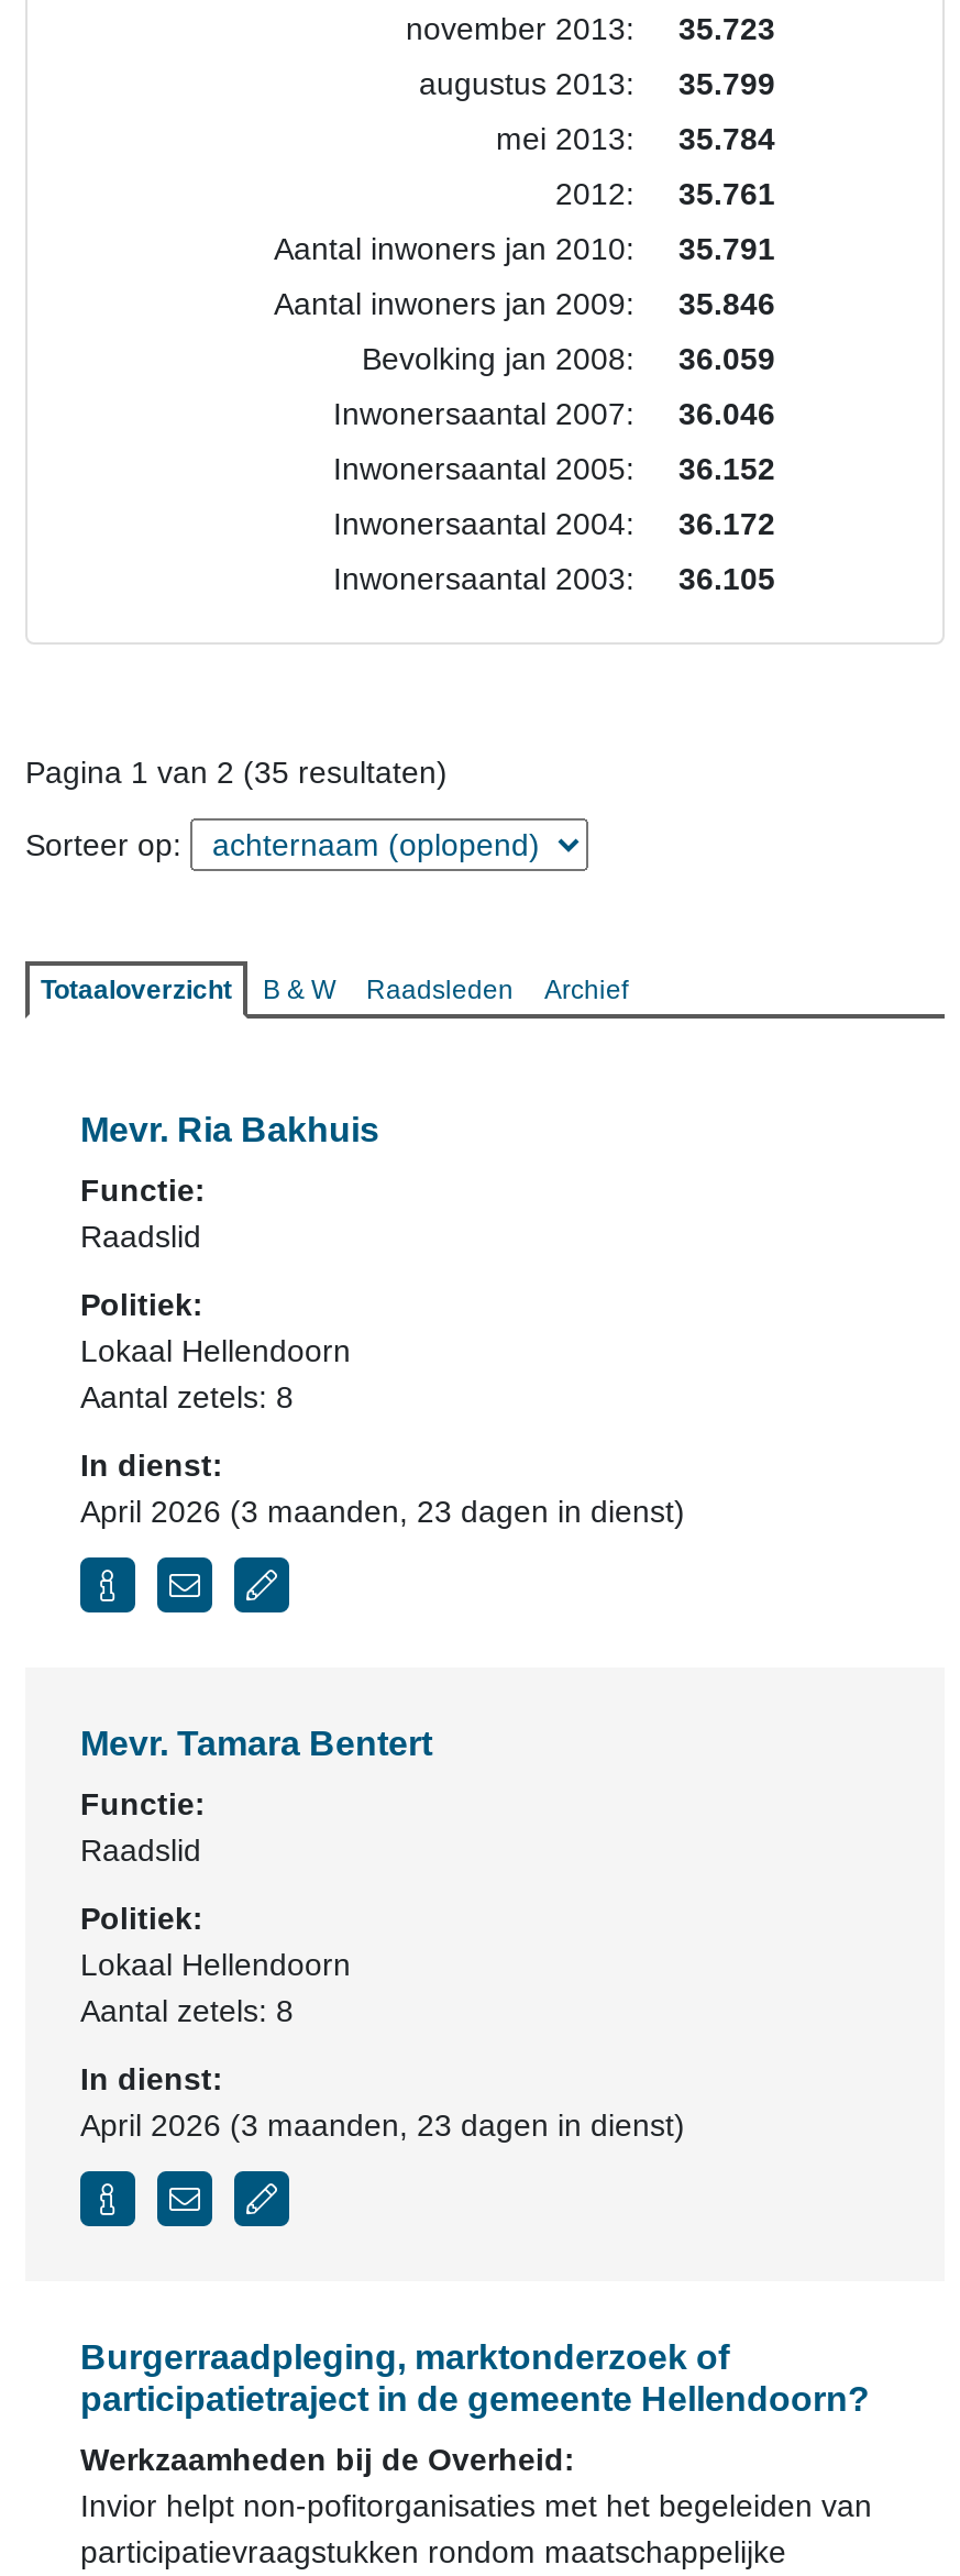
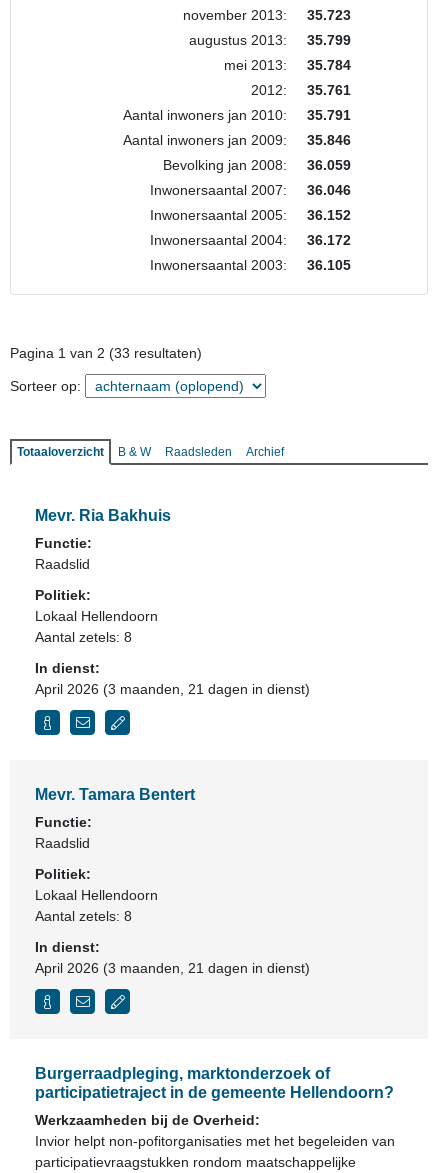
[25,755,448,790] Pagina 1 van 2 (35 resultaten) -> [10,345,202,361] Pagina 1 van 2 (33 resultaten)
[80,1494,685,1529] April 2026 (3 maanden, 23 dagen in dienst) -> [35,681,310,697] April 2026 (3 maanden, 21 dagen in dienst)
[80,2107,685,2143] April 2026 (3 maanden, 23 dagen in dienst) -> [35,960,310,976] April 2026 (3 maanden, 21 dagen in dienst)

